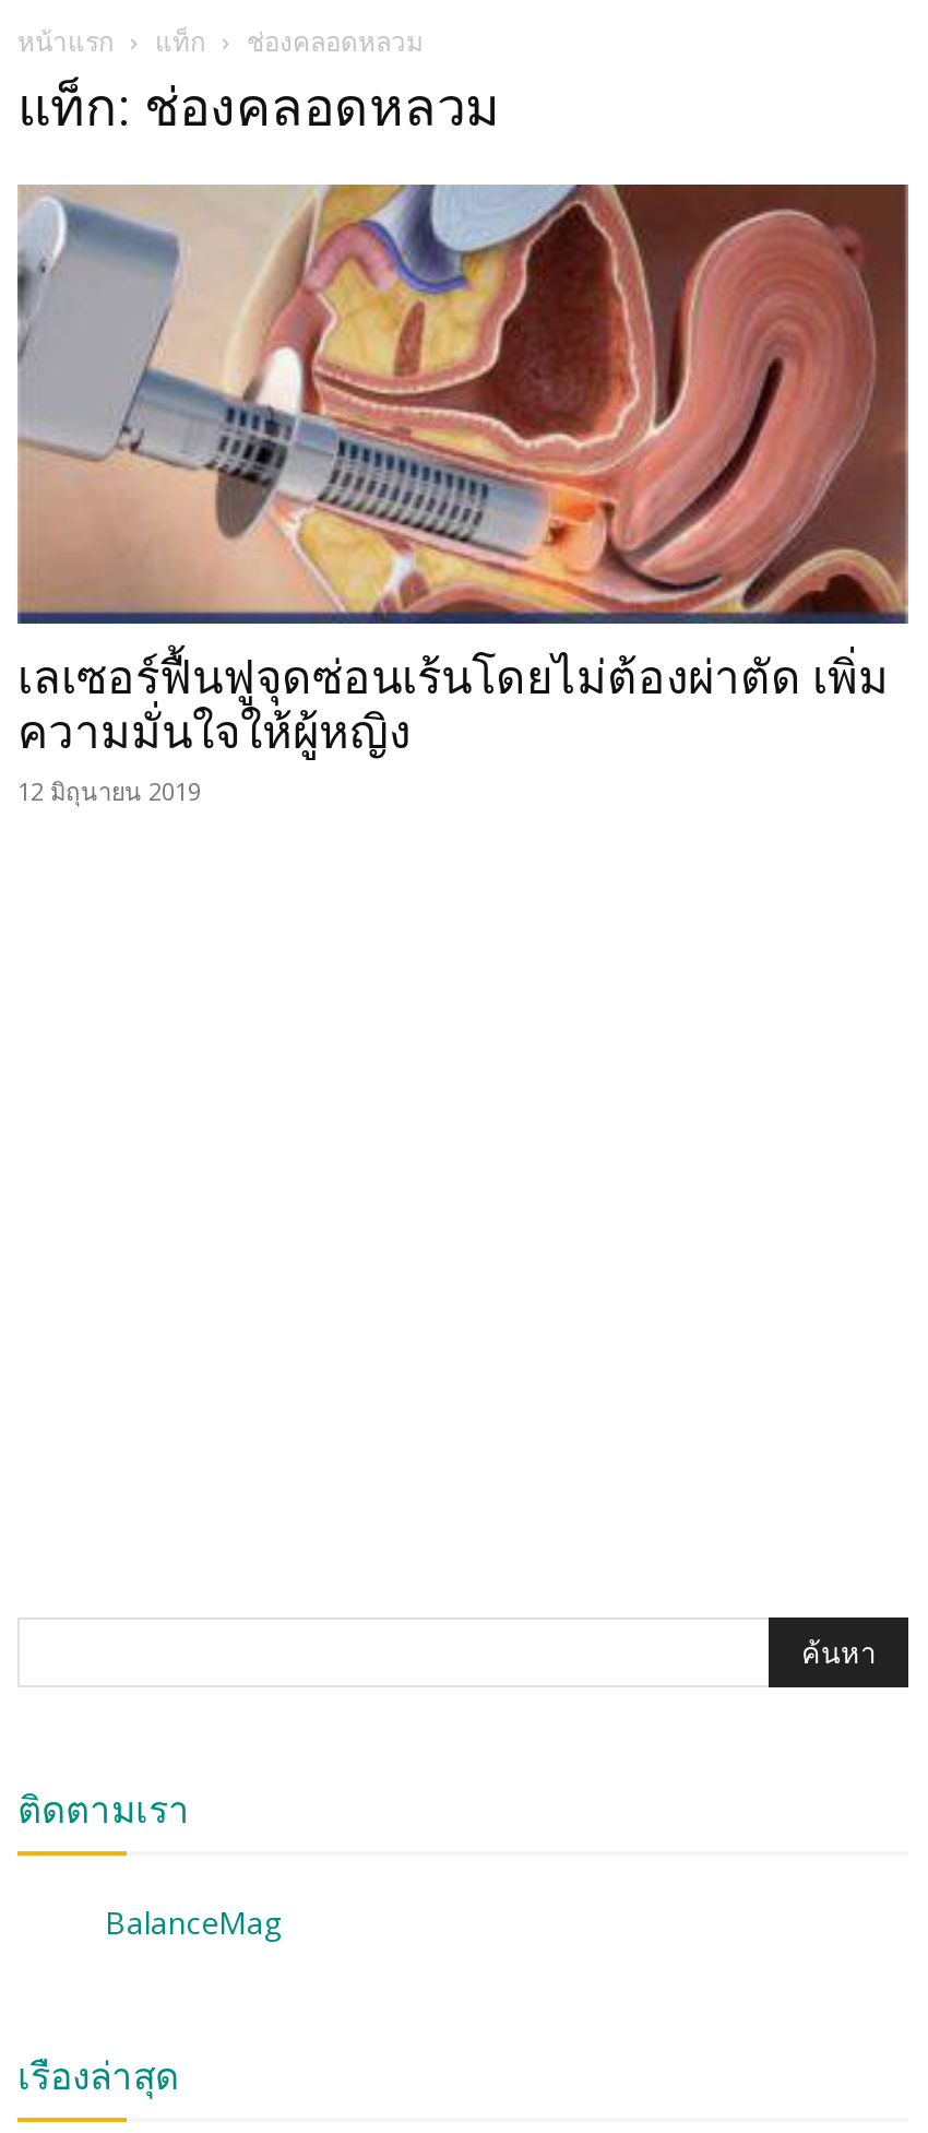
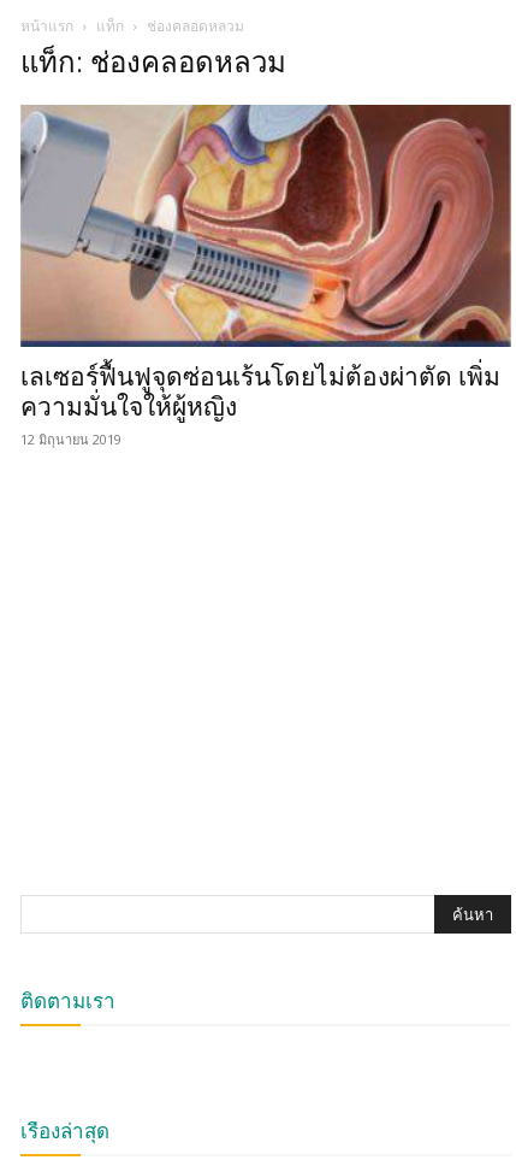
[105,1903,282,1944] BalanceMag -> none

